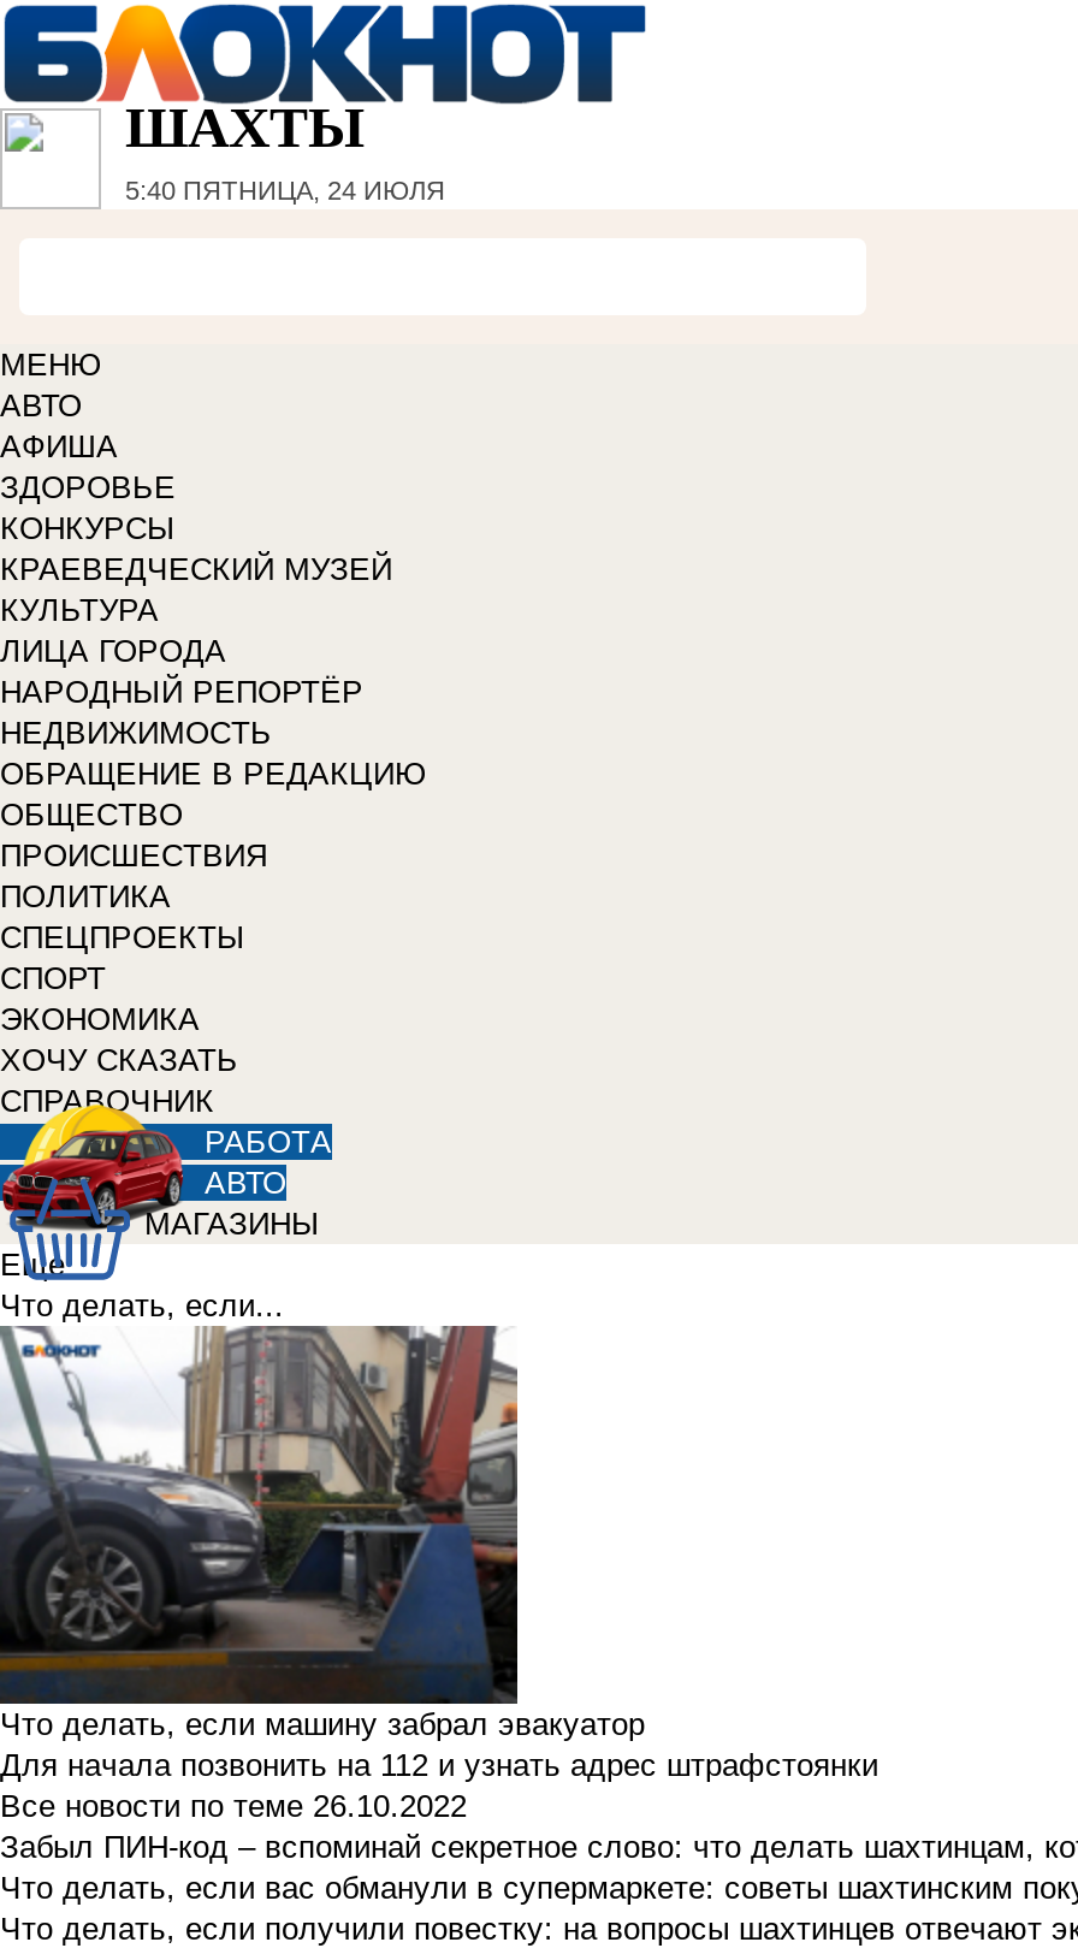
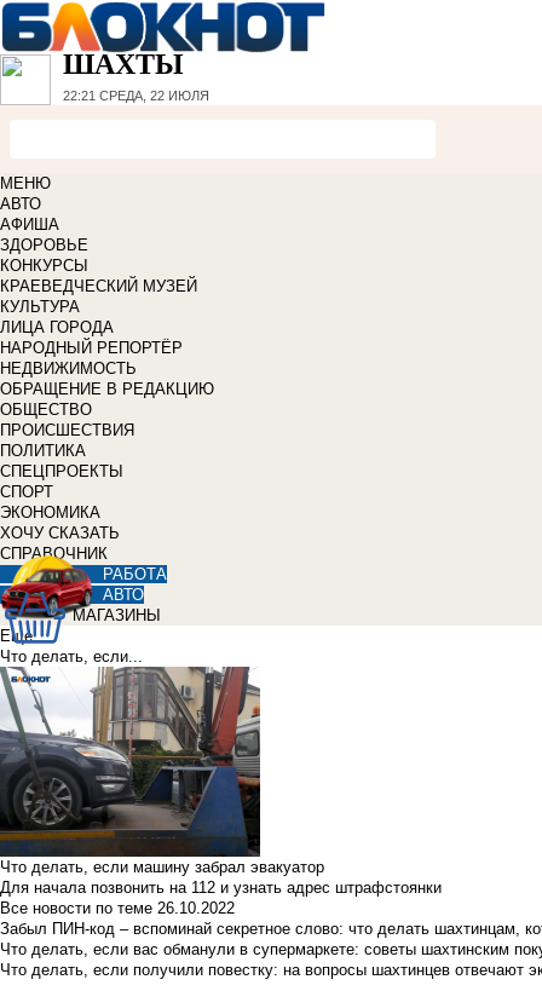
[125,177,445,206] 5:40 ПЯТНИЦА, 24 ИЮЛЯ -> [63,89,209,103] 22:21 СРЕДА, 22 ИЮЛЯ

